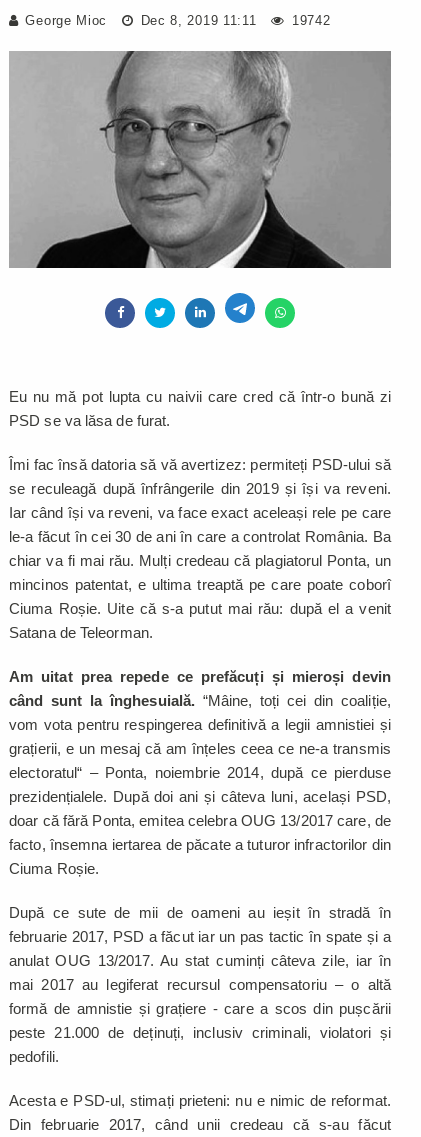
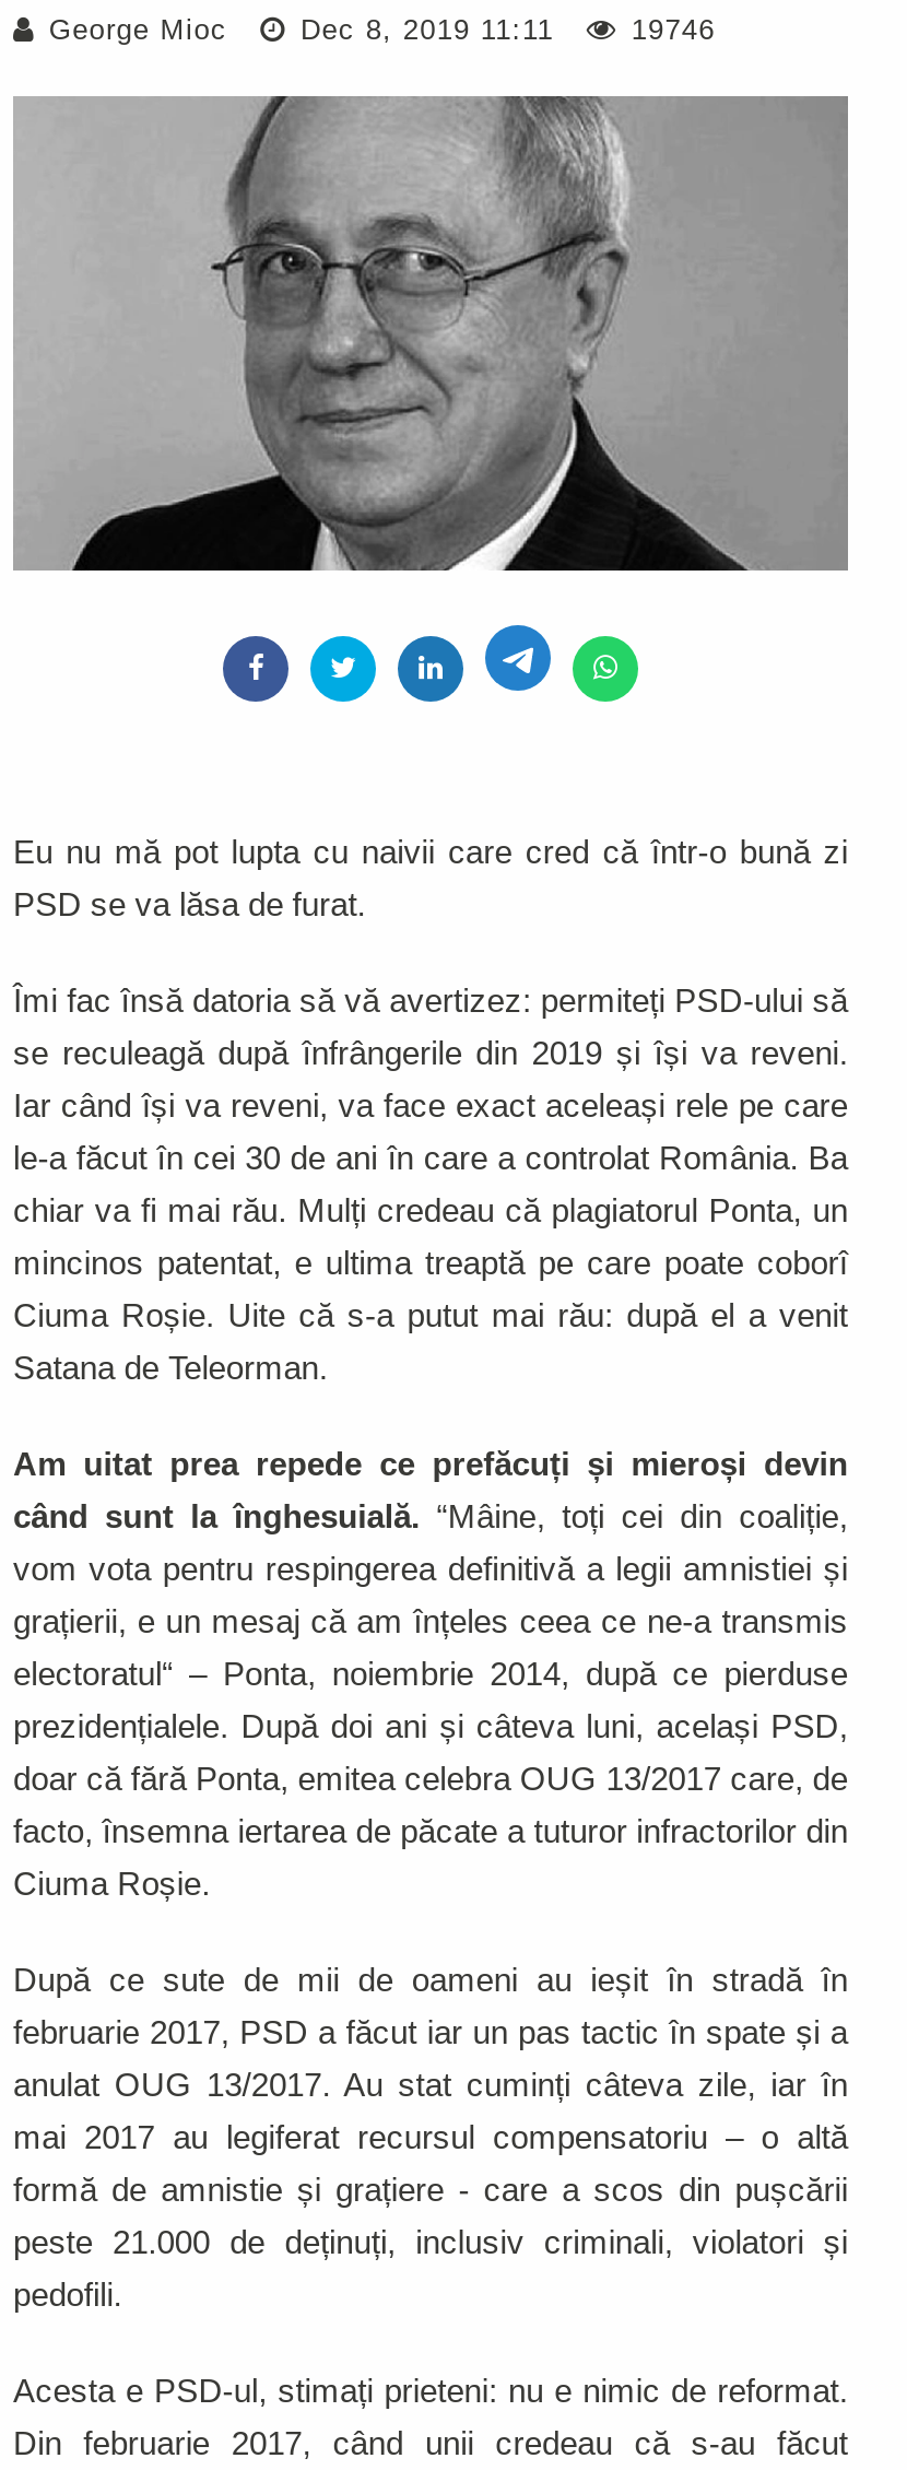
[287,13,330,28] 19742 -> [621,13,715,46] 19746

